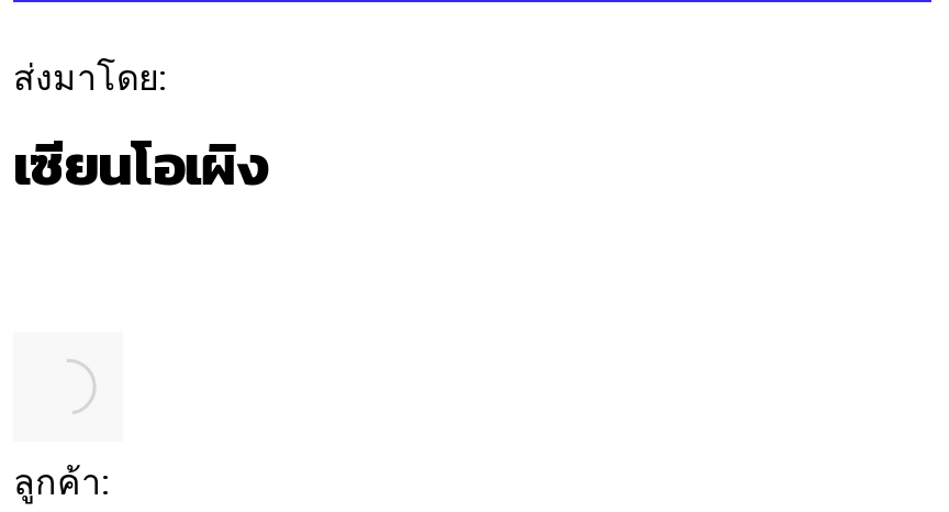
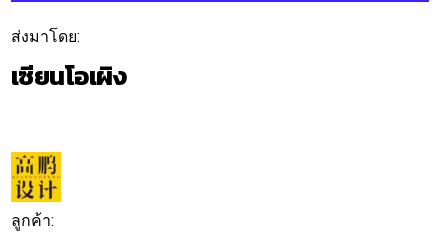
none -> [10,152,62,203] [image]

